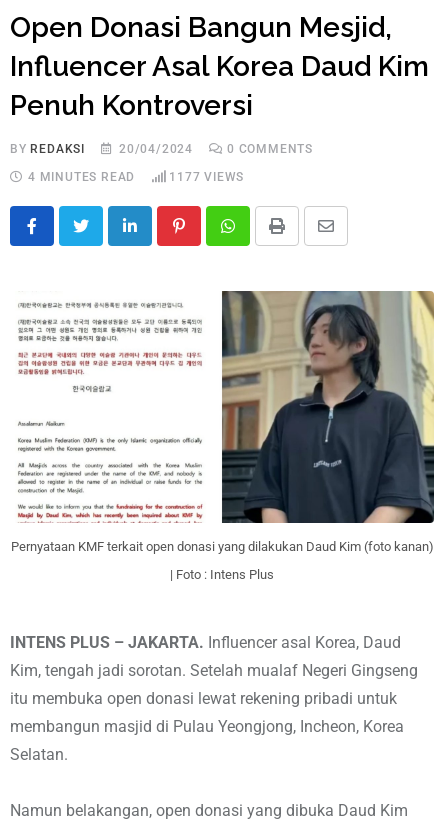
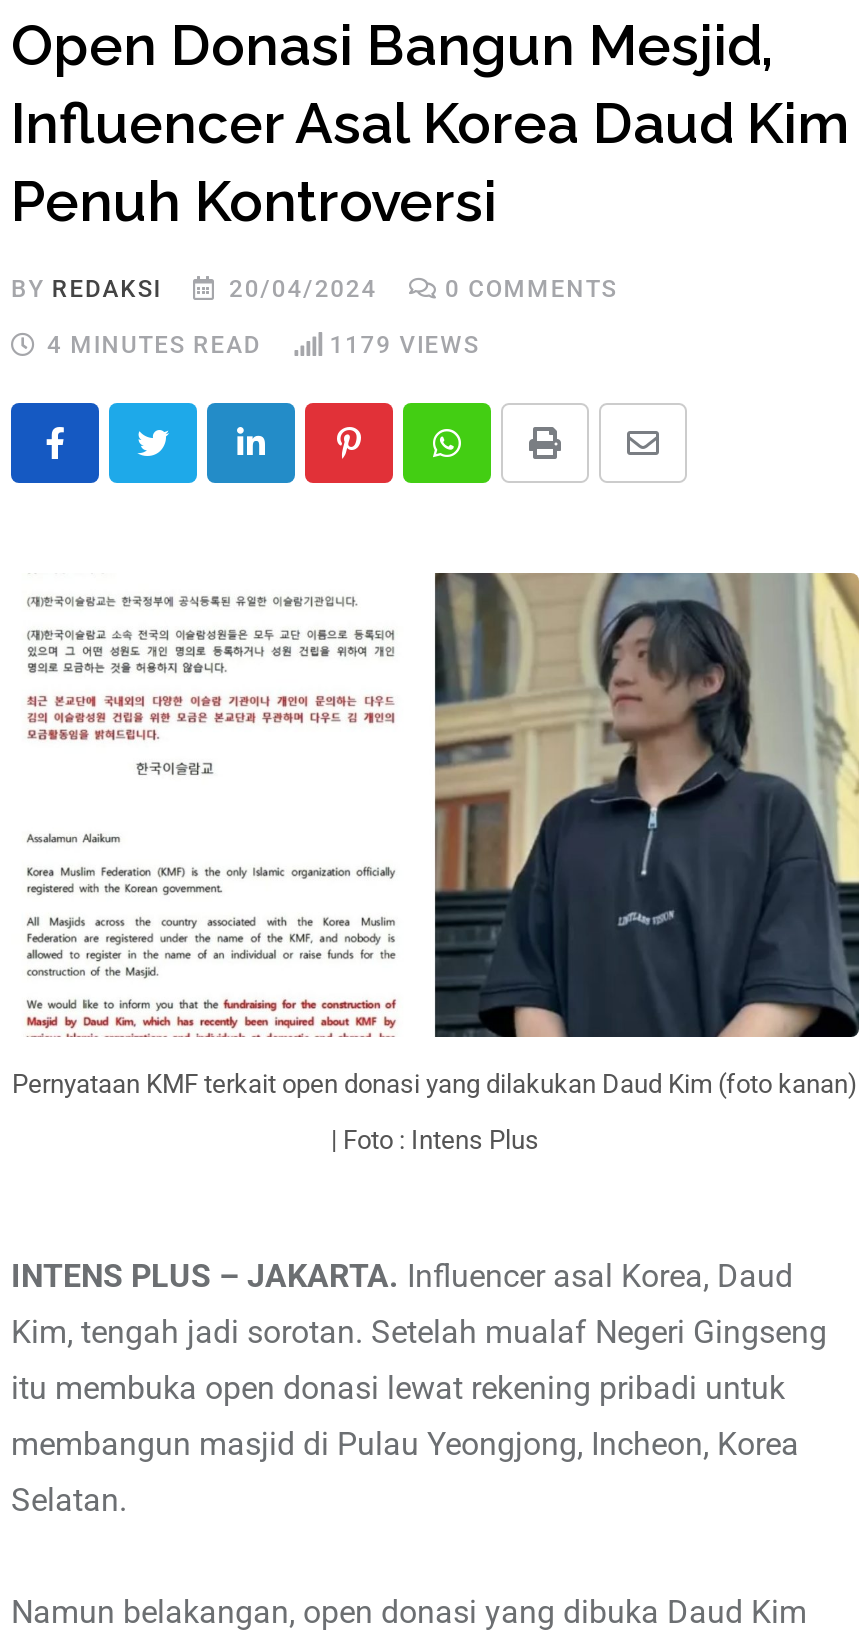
[169,170,244,184] 1177 VIEWS -> [329,330,479,358] 1179 VIEWS

